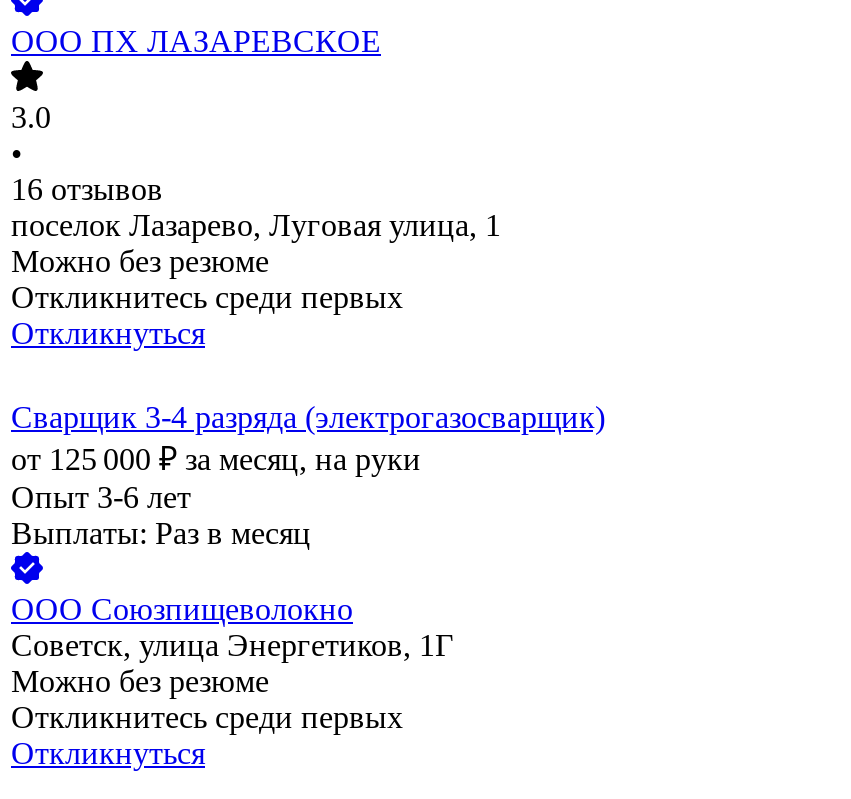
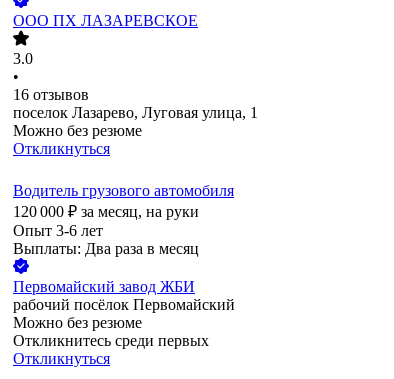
[11,281,403,315] Откликнитесь среди первых -> none
[11,401,605,477] Сварщик 3-4 разряда (электрогазосварщик) | от 125 000 ₽ за месяц, на руки -> [13,182,234,220] Водитель грузового автомобиля | 120 000 ₽ за месяц, на руки
[11,517,311,551] Выплаты: Раз в месяц -> [13,240,199,257] Выплаты: Два раза в месяц
[11,593,453,663] ООО Союзпищеволокно | Советск, улица Энергетиков, 1Г -> [13,278,235,313] Первомайский завод ЖБИ | рабочий посёлок Первомайский

